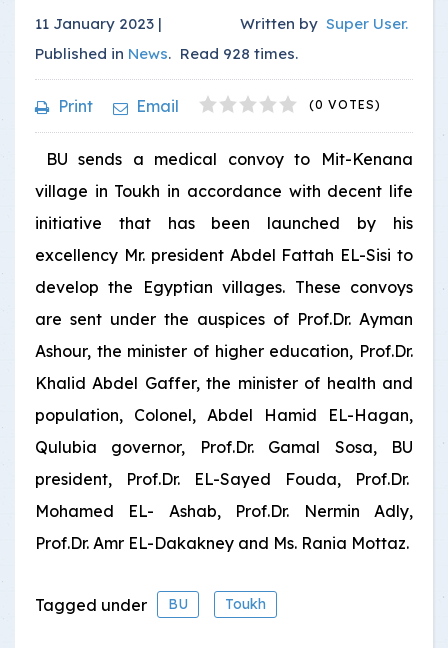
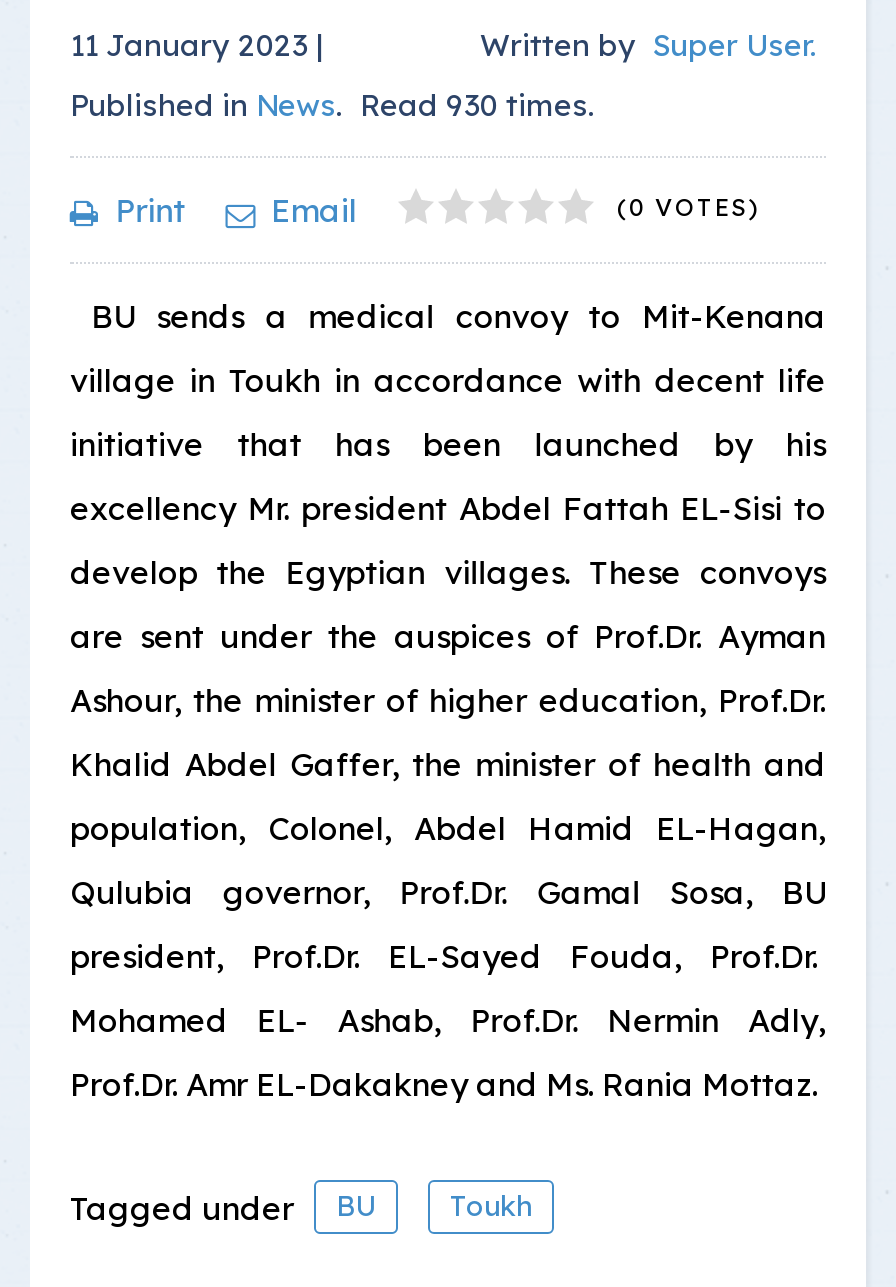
[35,44,298,63] Published in News. Read 928 times. -> [70,86,594,124] Published in News. Read 930 times.

